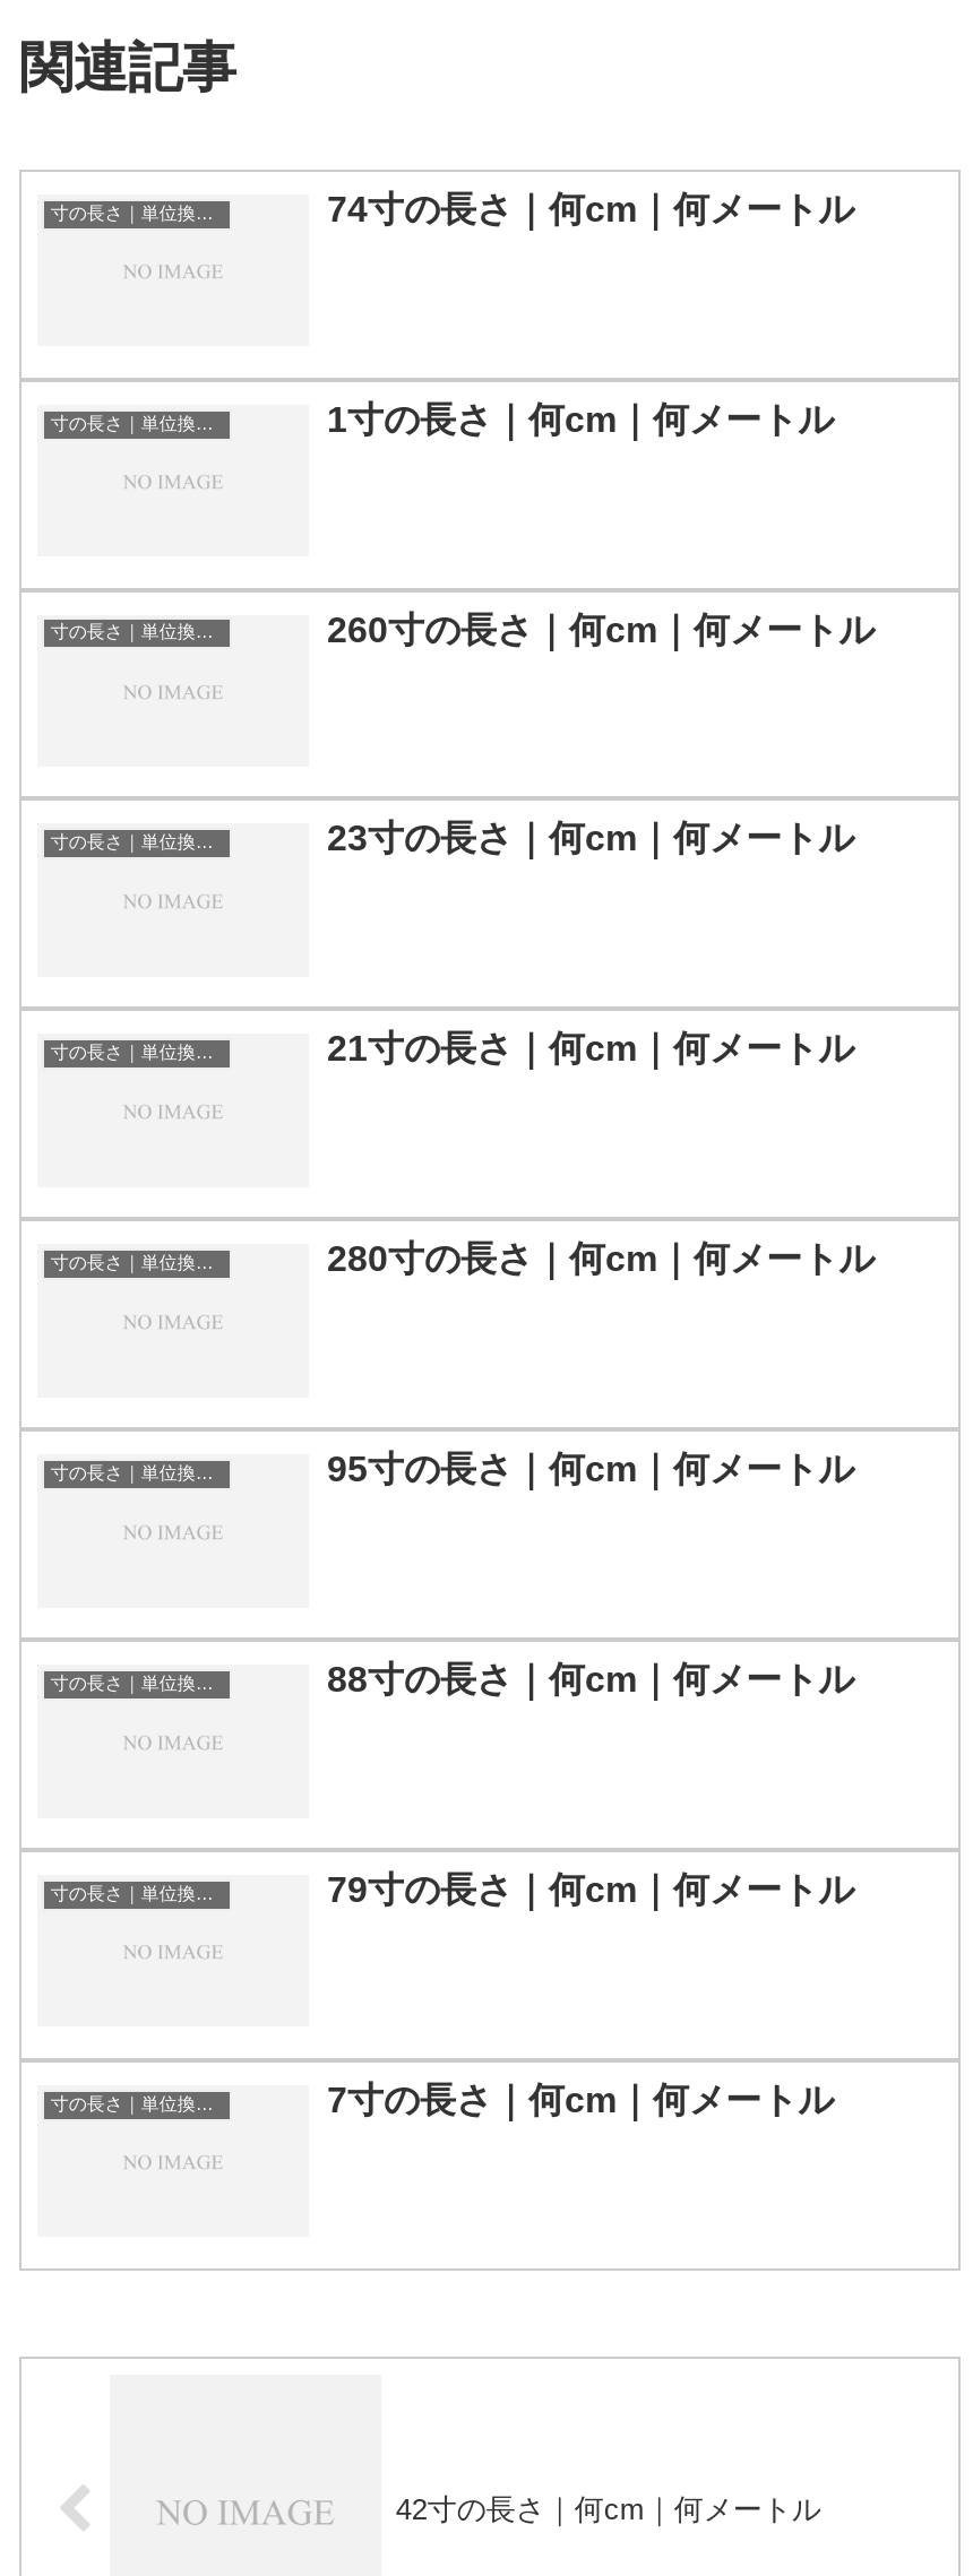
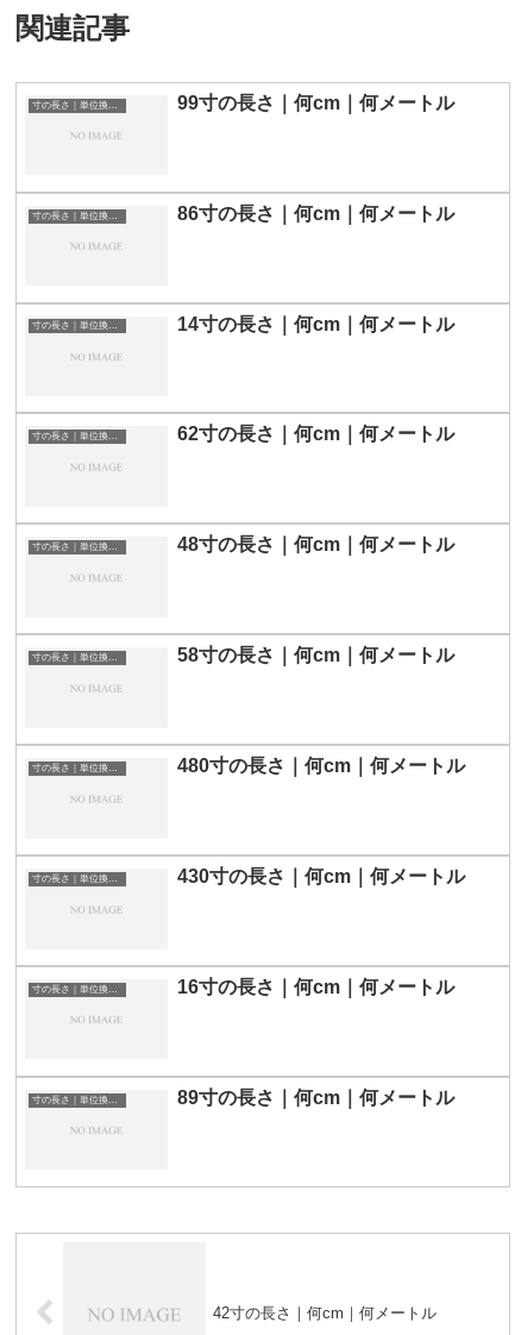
[327,190,854,228] 74寸の長さ｜何cm｜何メートル -> [177,93,454,113] 99寸の長さ｜何cm｜何メートル
[327,400,834,438] 1寸の長さ｜何cm｜何メートル -> [177,203,454,223] 86寸の長さ｜何cm｜何メートル
[327,610,875,648] 260寸の長さ｜何cm｜何メートル -> [177,314,454,334] 14寸の長さ｜何cm｜何メートル
[327,820,854,858] 23寸の長さ｜何cm｜何メートル -> [177,424,454,444] 62寸の長さ｜何cm｜何メートル
[327,1030,854,1068] 21寸の長さ｜何cm｜何メートル -> [177,535,454,555] 48寸の長さ｜何cm｜何メートル
[327,1240,875,1278] 280寸の長さ｜何cm｜何メートル -> [177,645,454,665] 58寸の長さ｜何cm｜何メートル
[327,1450,854,1488] 95寸の長さ｜何cm｜何メートル -> [177,756,465,776] 480寸の長さ｜何cm｜何メートル
[327,1660,854,1698] 88寸の長さ｜何cm｜何メートル -> [177,866,465,886] 430寸の長さ｜何cm｜何メートル
[327,1870,854,1909] 79寸の長さ｜何cm｜何メートル -> [177,977,454,997] 16寸の長さ｜何cm｜何メートル
[327,2080,834,2119] 7寸の長さ｜何cm｜何メートル -> [177,1087,454,1108] 89寸の長さ｜何cm｜何メートル

